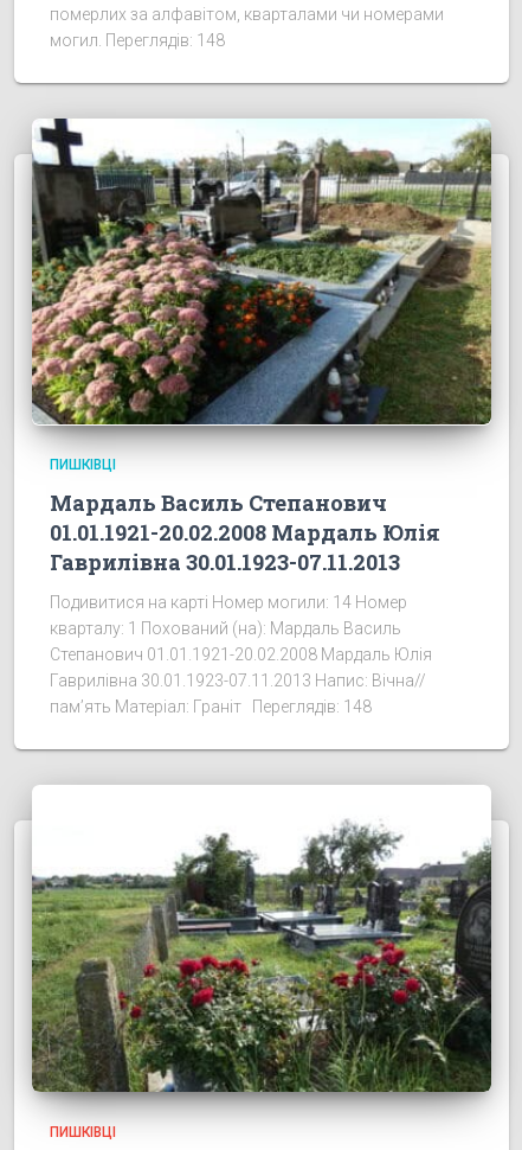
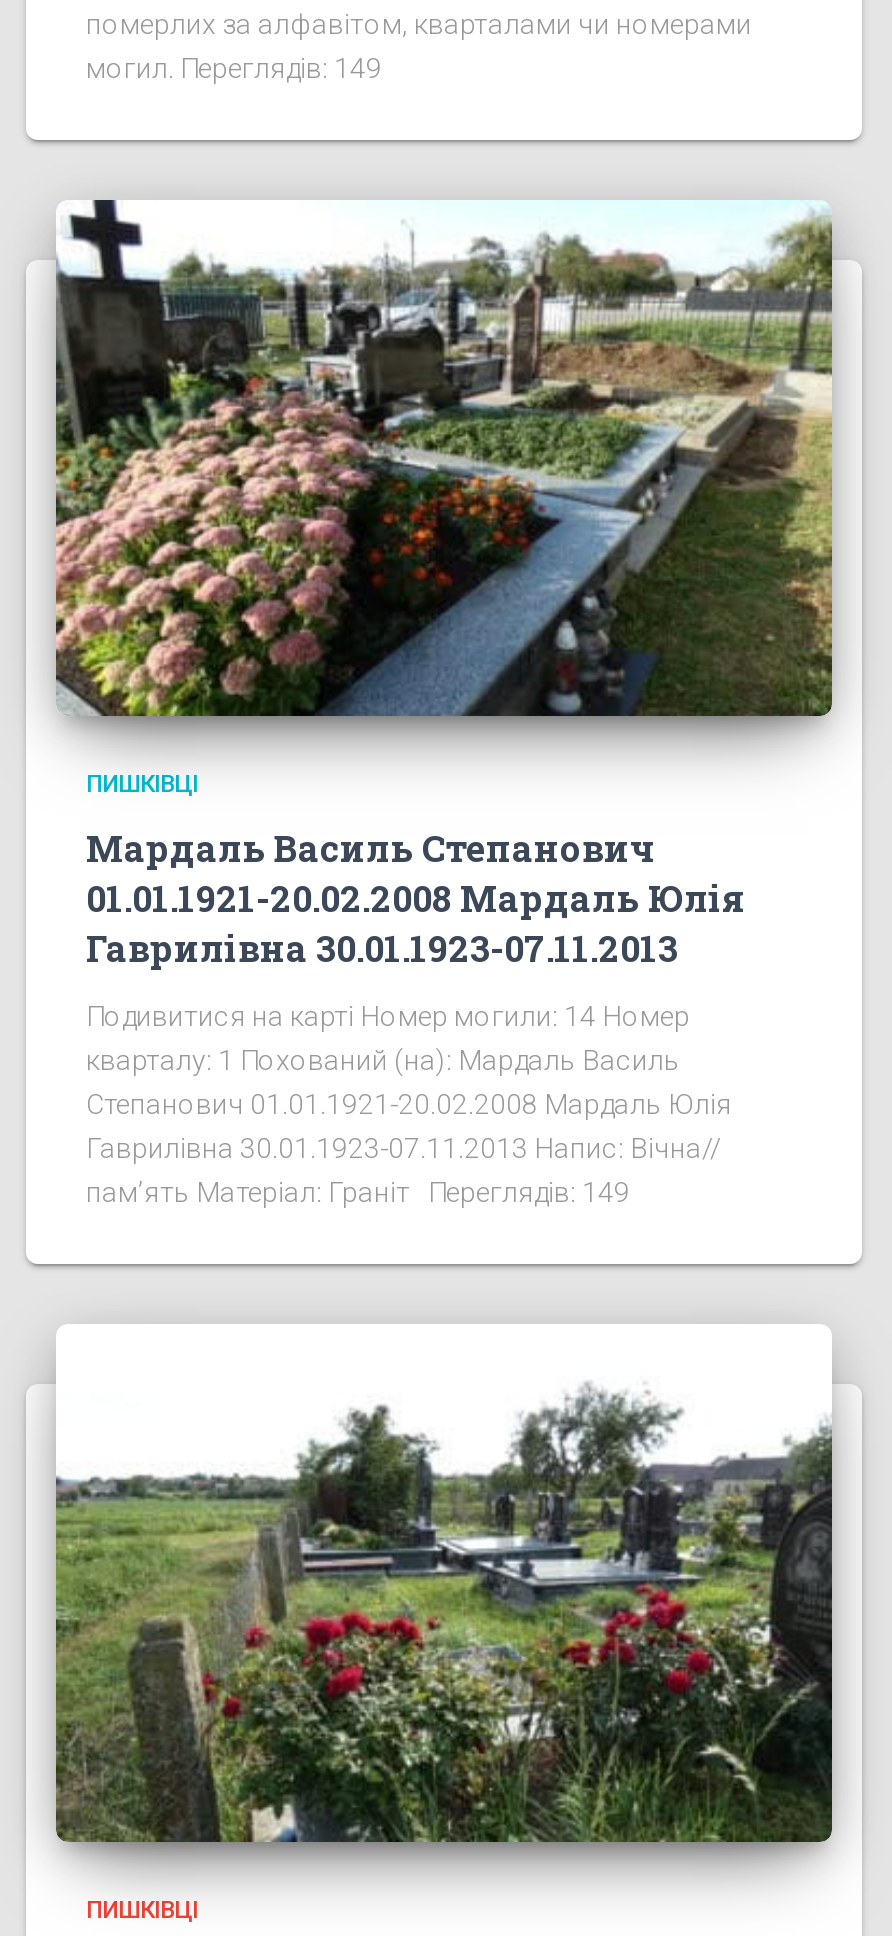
[50,31,225,50] могил. Переглядів: 148 -> [86,52,382,84] могил. Переглядів: 149
[50,698,372,717] пам’ять Матеріал: Граніт Переглядів: 148 -> [86,1177,630,1209] пам’ять Матеріал: Граніт Переглядів: 149

